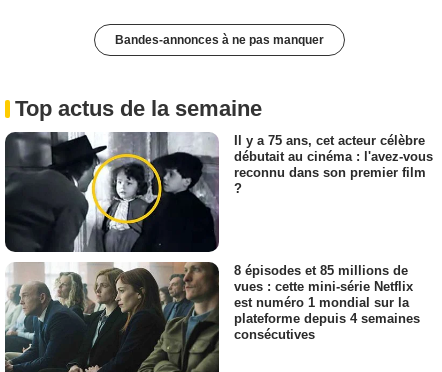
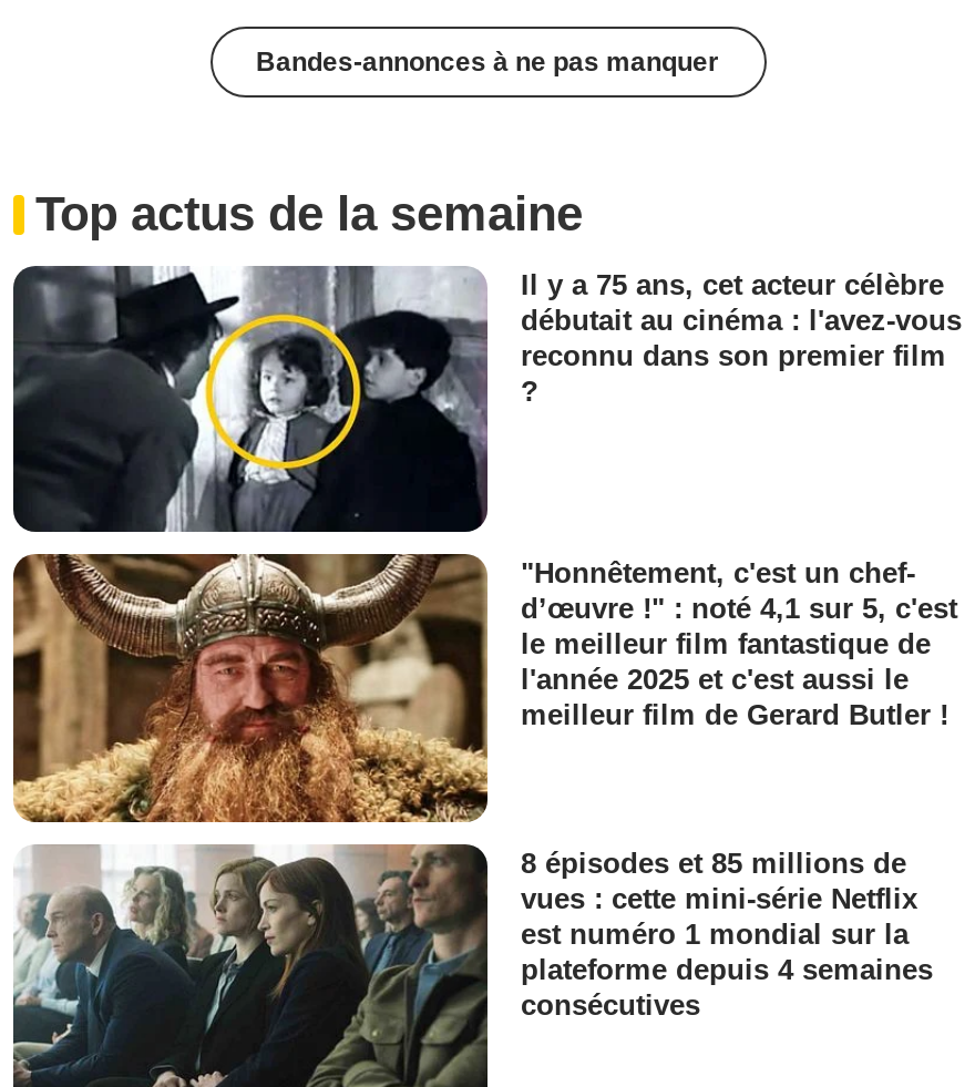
none -> [11,552,957,824] [image] | "Honnêtement, c'est un chef- | d’œuvre !" : noté 4,1 sur 5, c'est | le meilleur film fantastique de | l'année 2025 et c'est aussi le | meilleur film de Gerard Butler !

